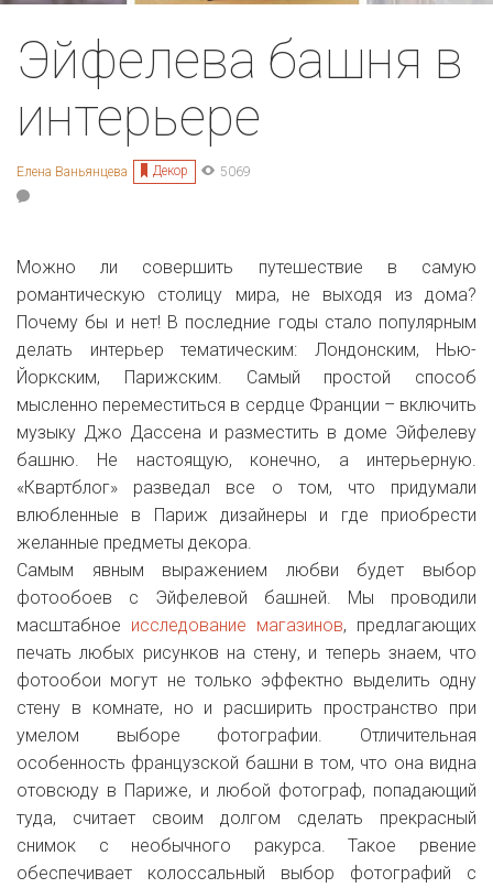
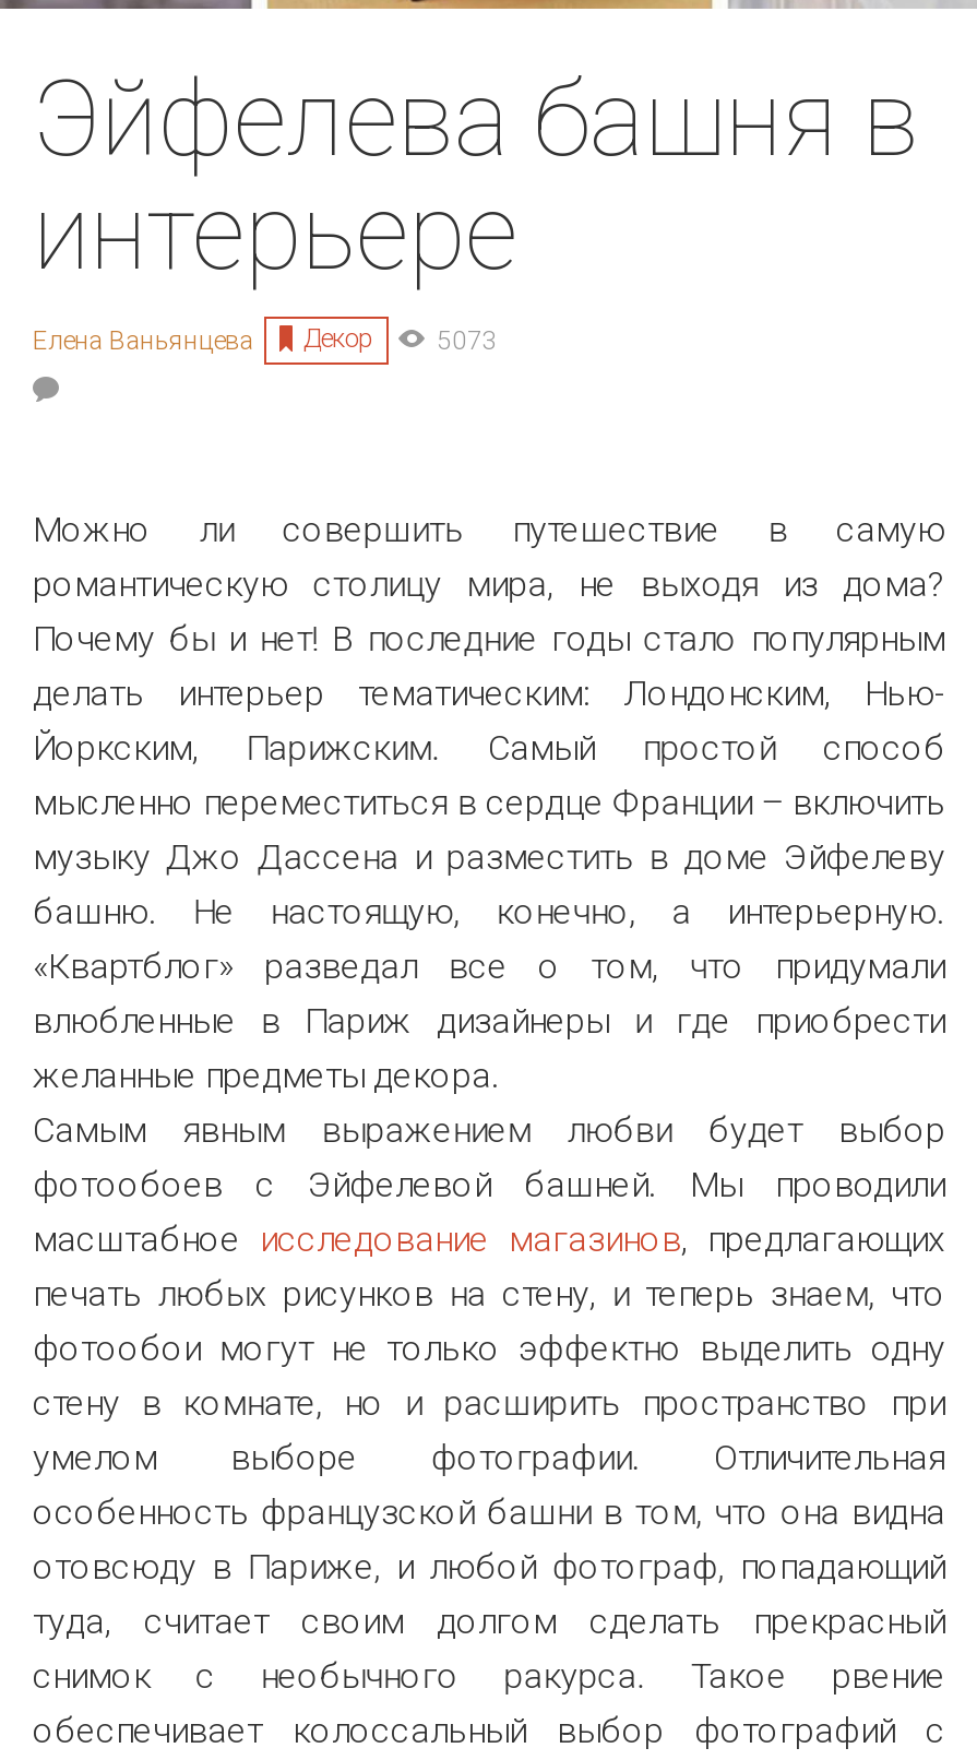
[220,164,251,179] 5069 -> [437,325,498,355] 5073

